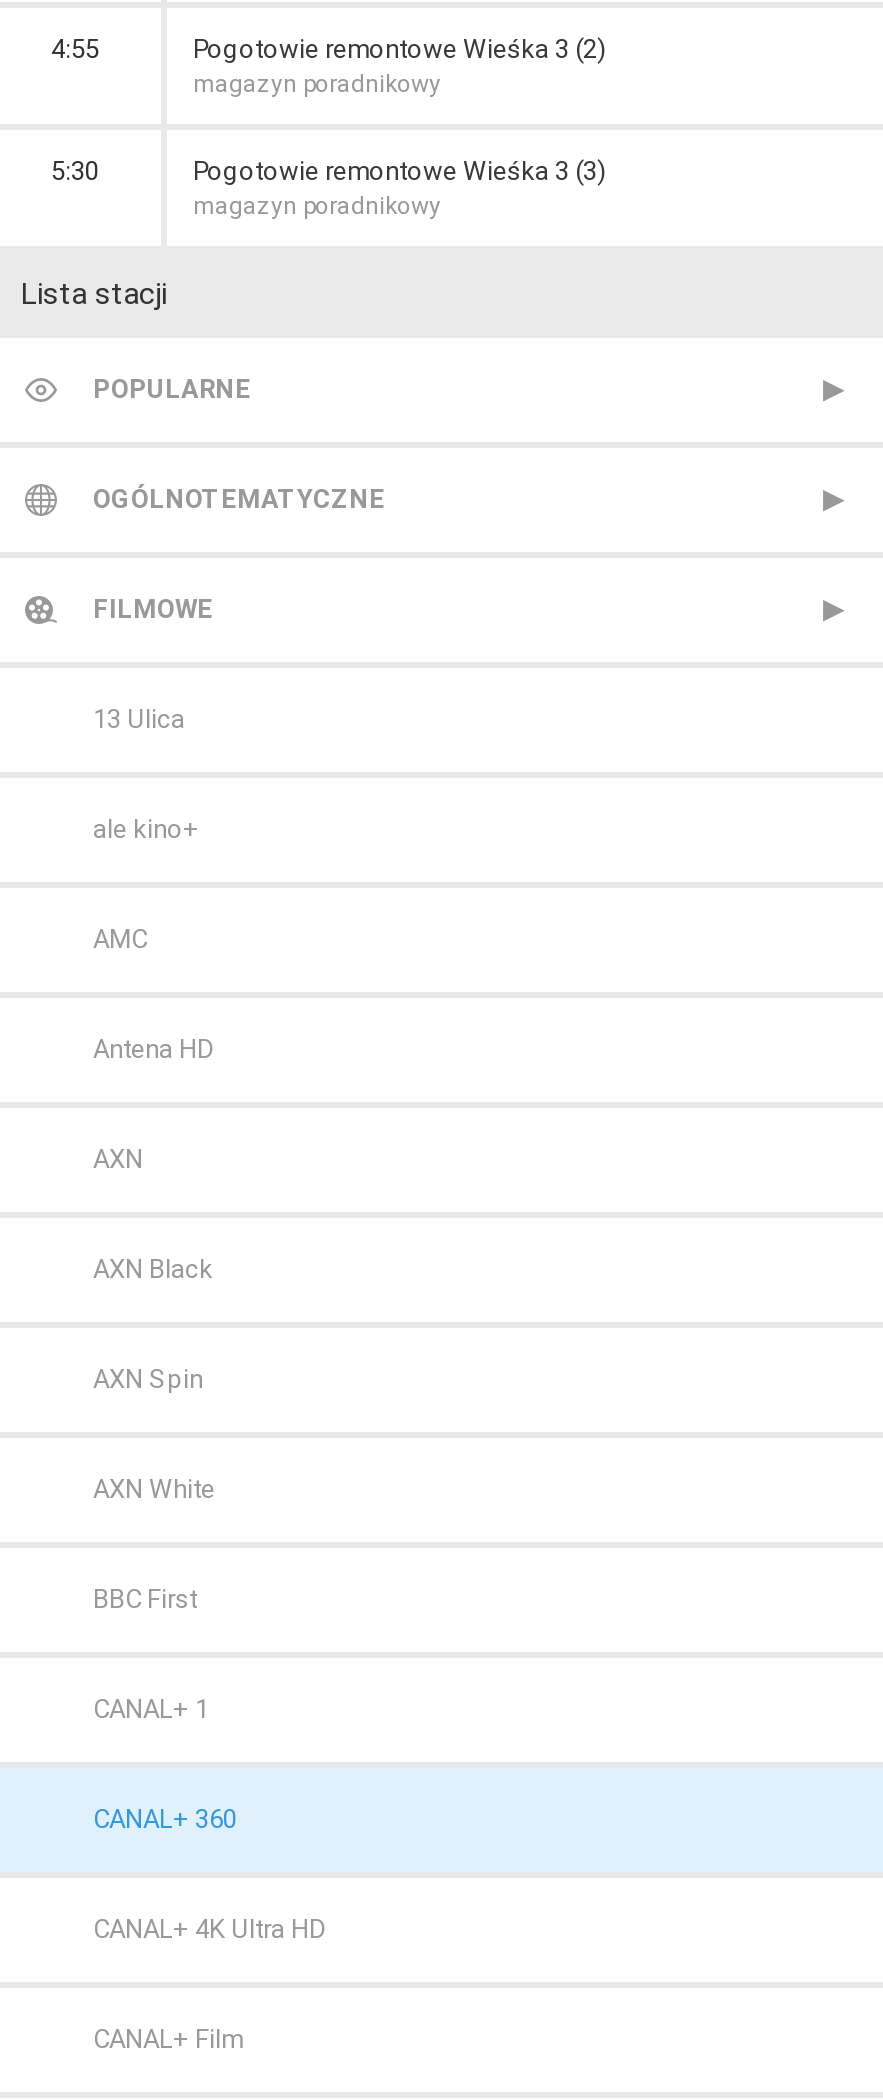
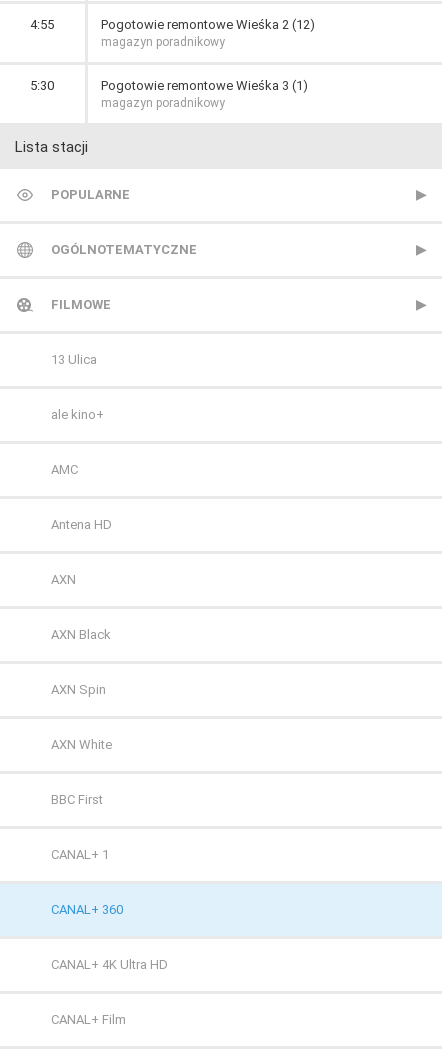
[193,34,607,64] Pogotowie remontowe Wieśka 3 (2) -> [101,17,315,32] Pogotowie remontowe Wieśka 2 (12)
[193,156,607,186] Pogotowie remontowe Wieśka 3 (3) -> [101,78,308,93] Pogotowie remontowe Wieśka 3 (1)

